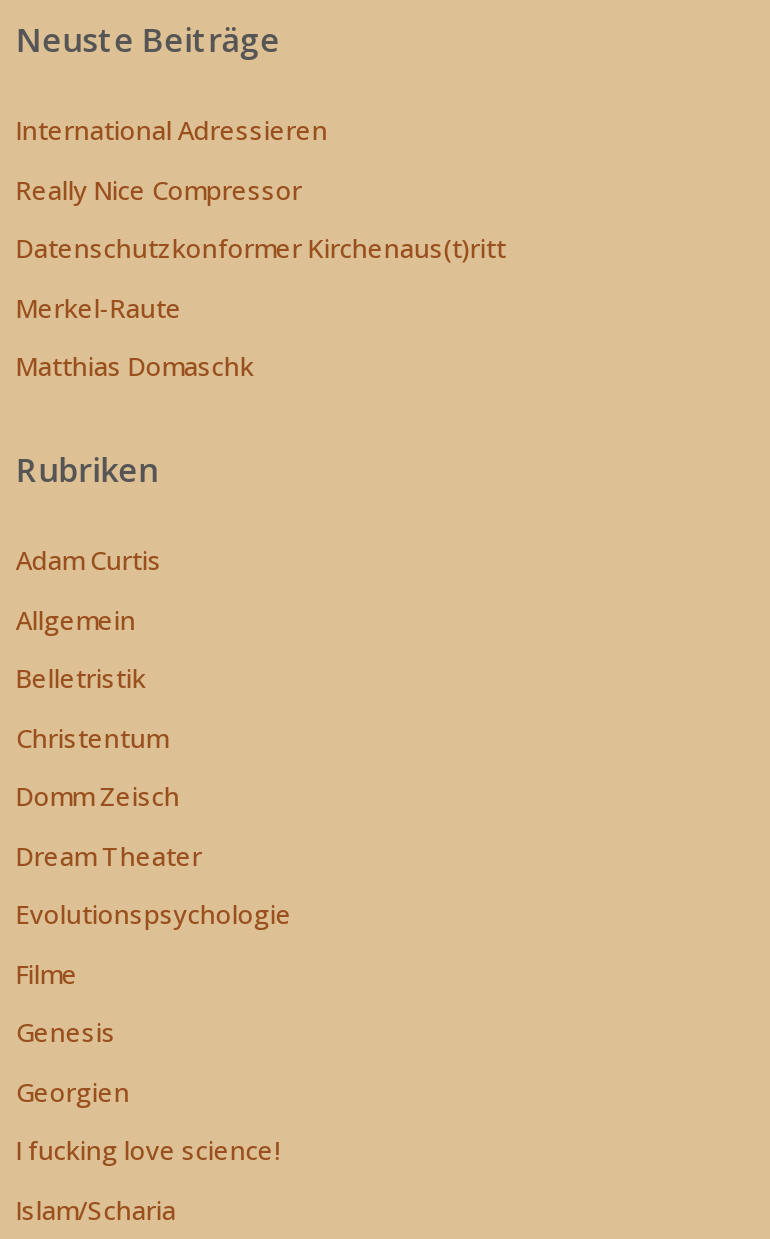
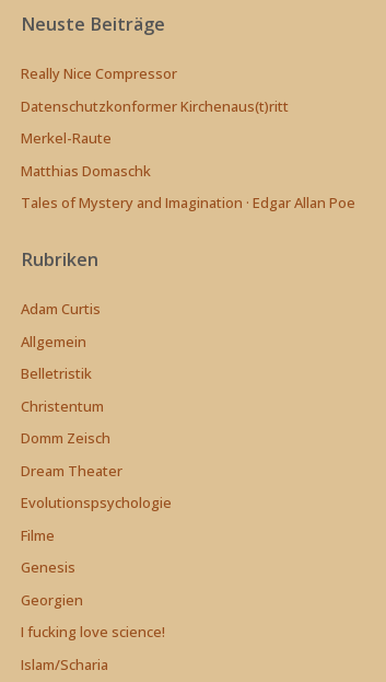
[16,112,328,148] International Adressieren -> none
moved [16,171,506,384] -> [21,64,289,180]: Really Nice Compressor | Datenschutzkonformer Kirchenaus(t)ritt | Merkel-Raute | Matthias Domaschk
none -> [21,193,356,212] Tales of Mystery and Imagination · Edgar Allan Poe

